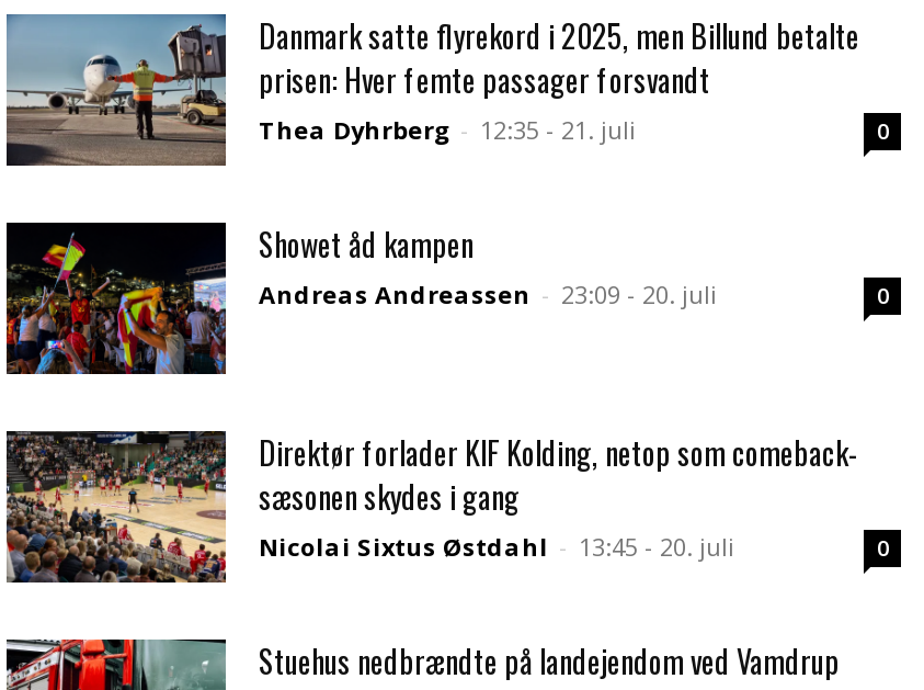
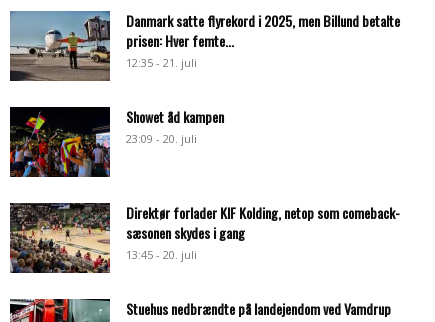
[259,56,890,146] prisen: Hver femte passager forsvandt | Thea Dyhrberg - 12:35 - 21. juli | 0 -> [126,30,234,70] prisen: Hver femte... | 12:35 - 21. juli
[259,277,890,310] Andreas Andreassen - 23:09 - 20. juli | 0 -> [126,131,197,146] 23:09 - 20. juli
[259,530,890,563] Nicolai Sixtus Østdahl - 13:45 - 20. juli | 0 -> [126,247,197,262] 13:45 - 20. juli

